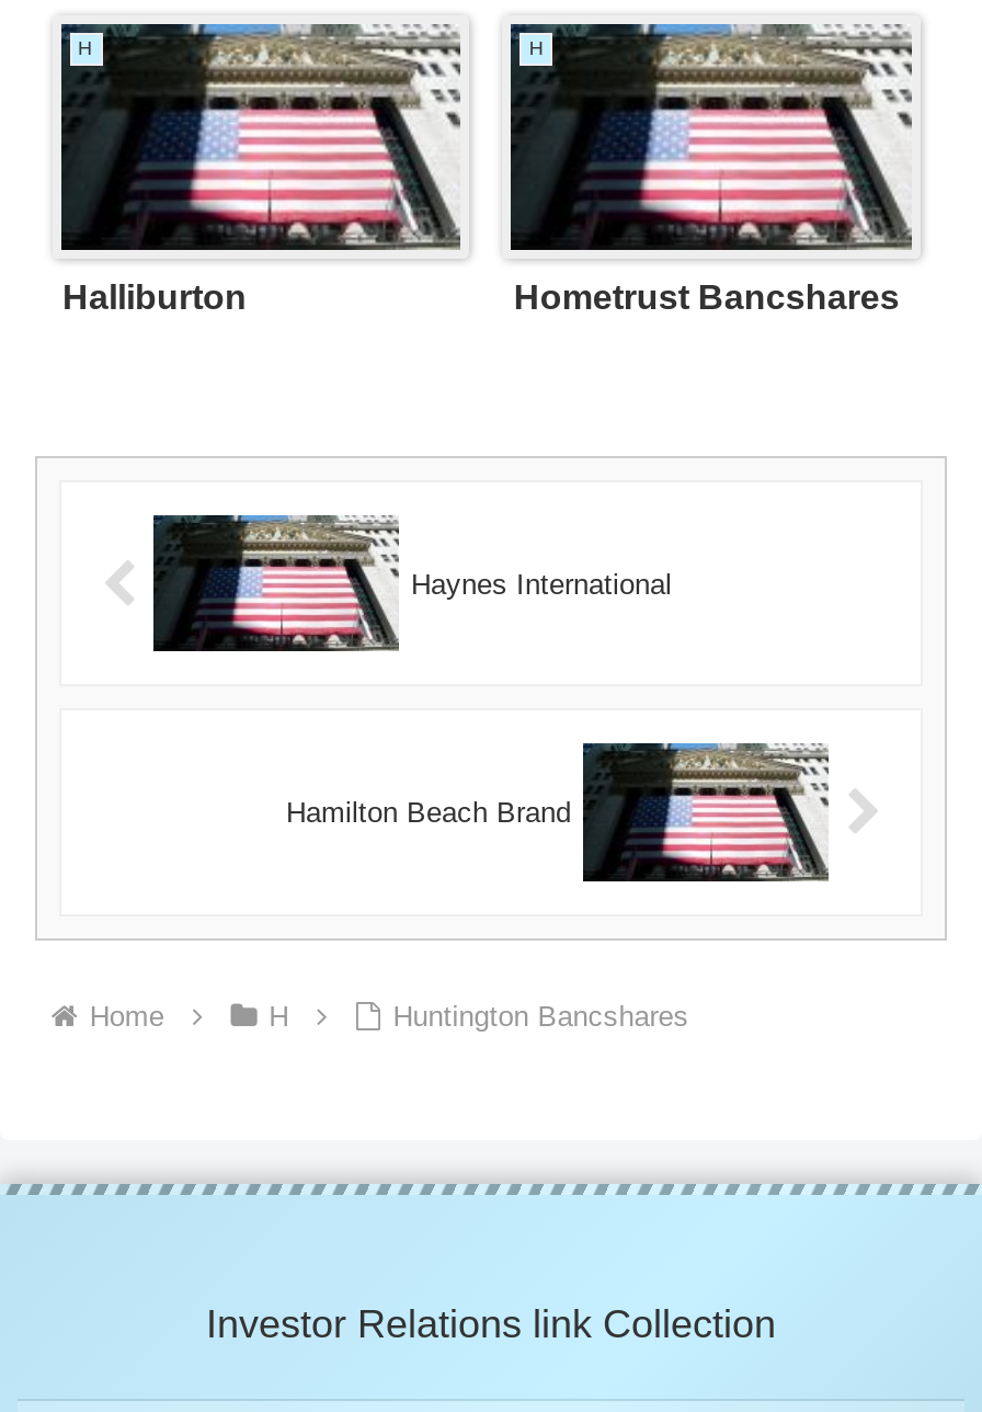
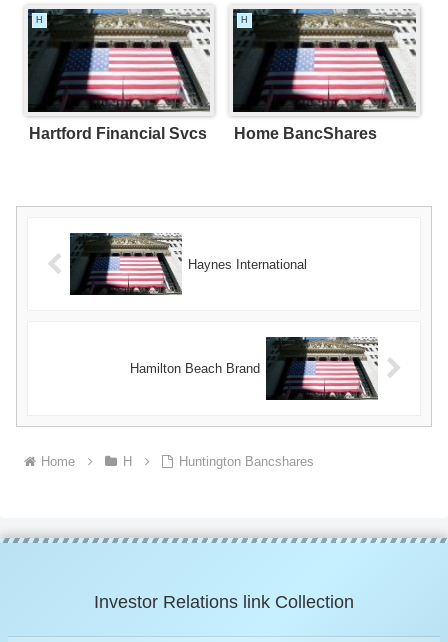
[62,279,247,316] Halliburton -> [28,125,206,142] Hartford Financial Svcs
[514,279,900,316] Hometrust Bancshares -> [234,125,377,142] Home BancShares

